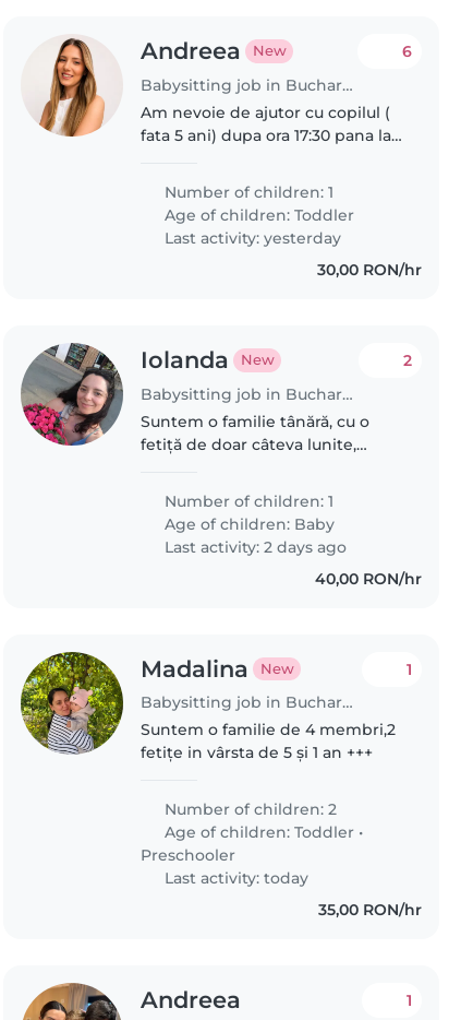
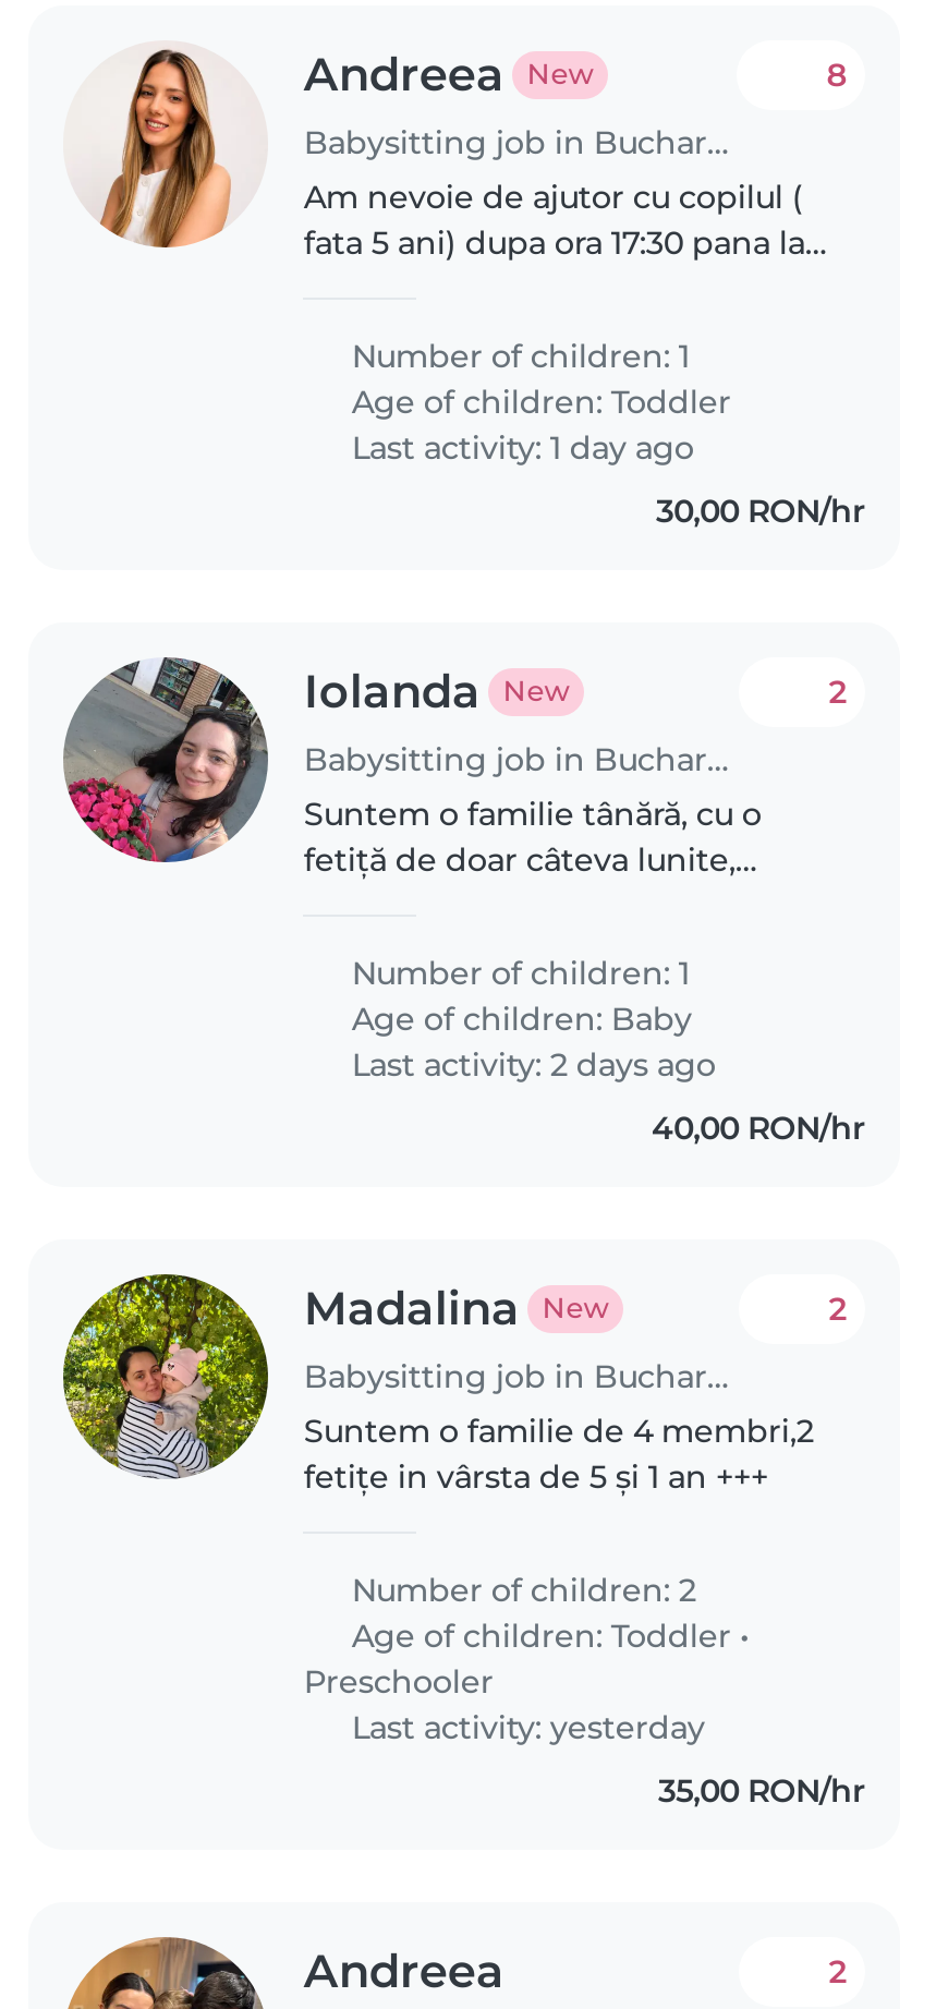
[402,41,412,61] 6 -> [826,56,846,95] 8
moved [161,228,342,248] -> [343,1707,705,1746]: Last activity: yesterday
none -> [343,428,694,467] Last activity: 1 day ago
[407,659,412,679] 1 -> [829,1289,846,1328] 2
[161,869,309,888] Last activity: today -> none
[407,991,412,1011] 1 -> [829,1951,846,1990] 2

